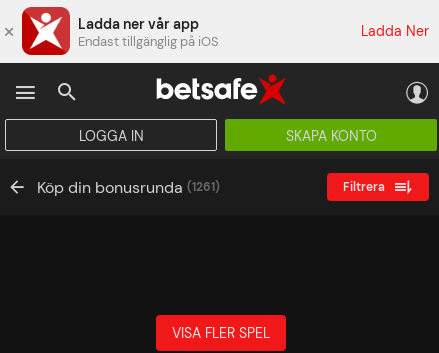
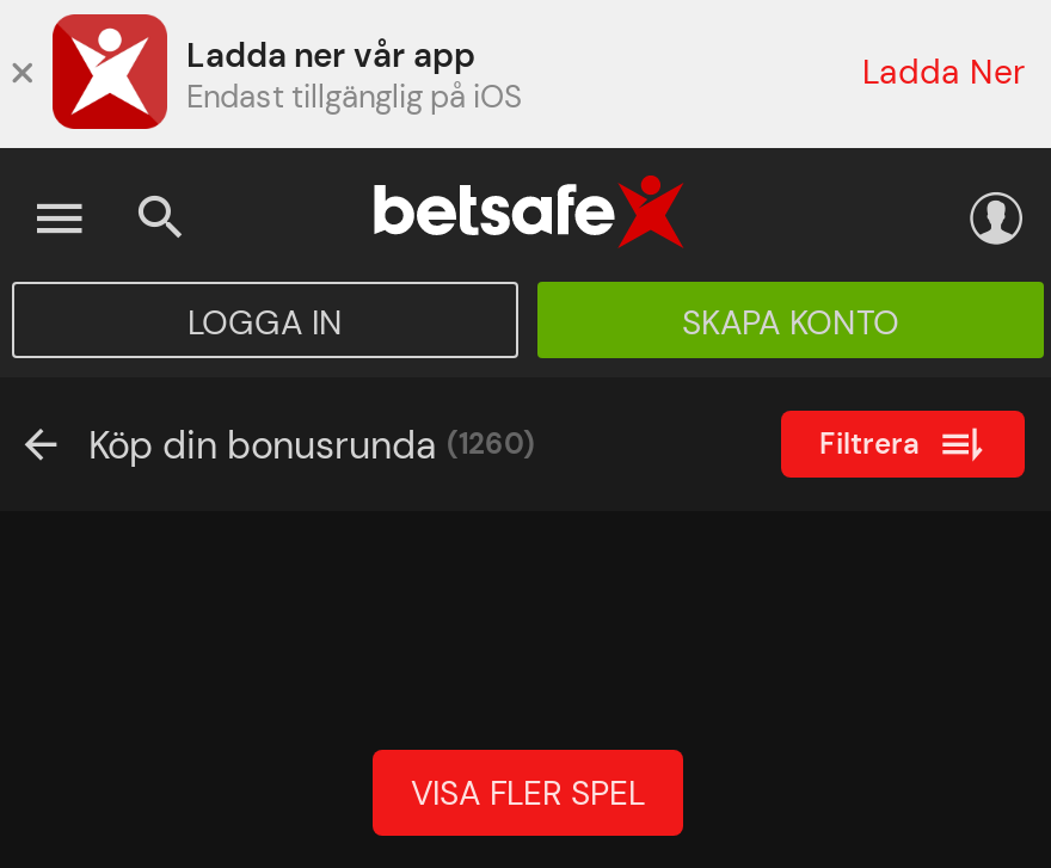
[37,176,220,197] Köp din bonusrunda (1261) -> [88,419,535,469] Köp din bonusrunda (1260)

